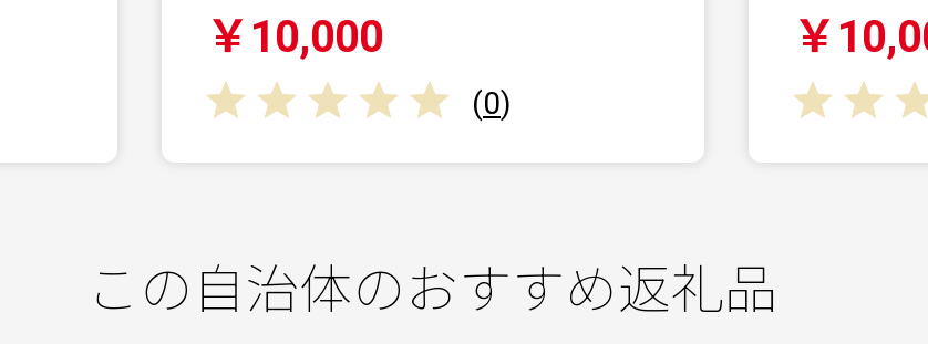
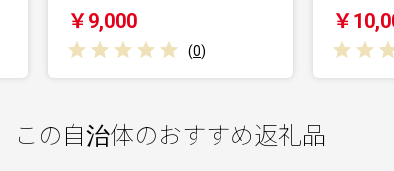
[206,11,383,64] ￥10,000 -> [68,9,137,33] ￥9,000

